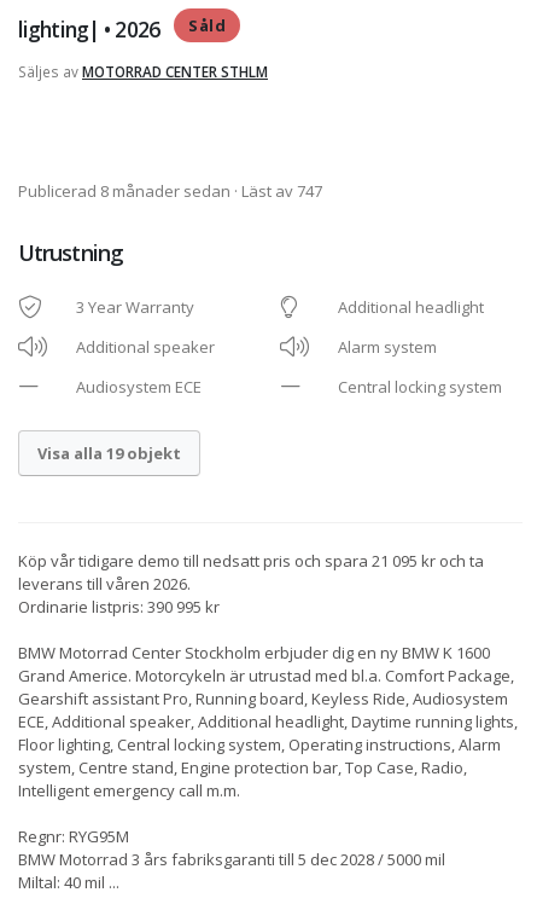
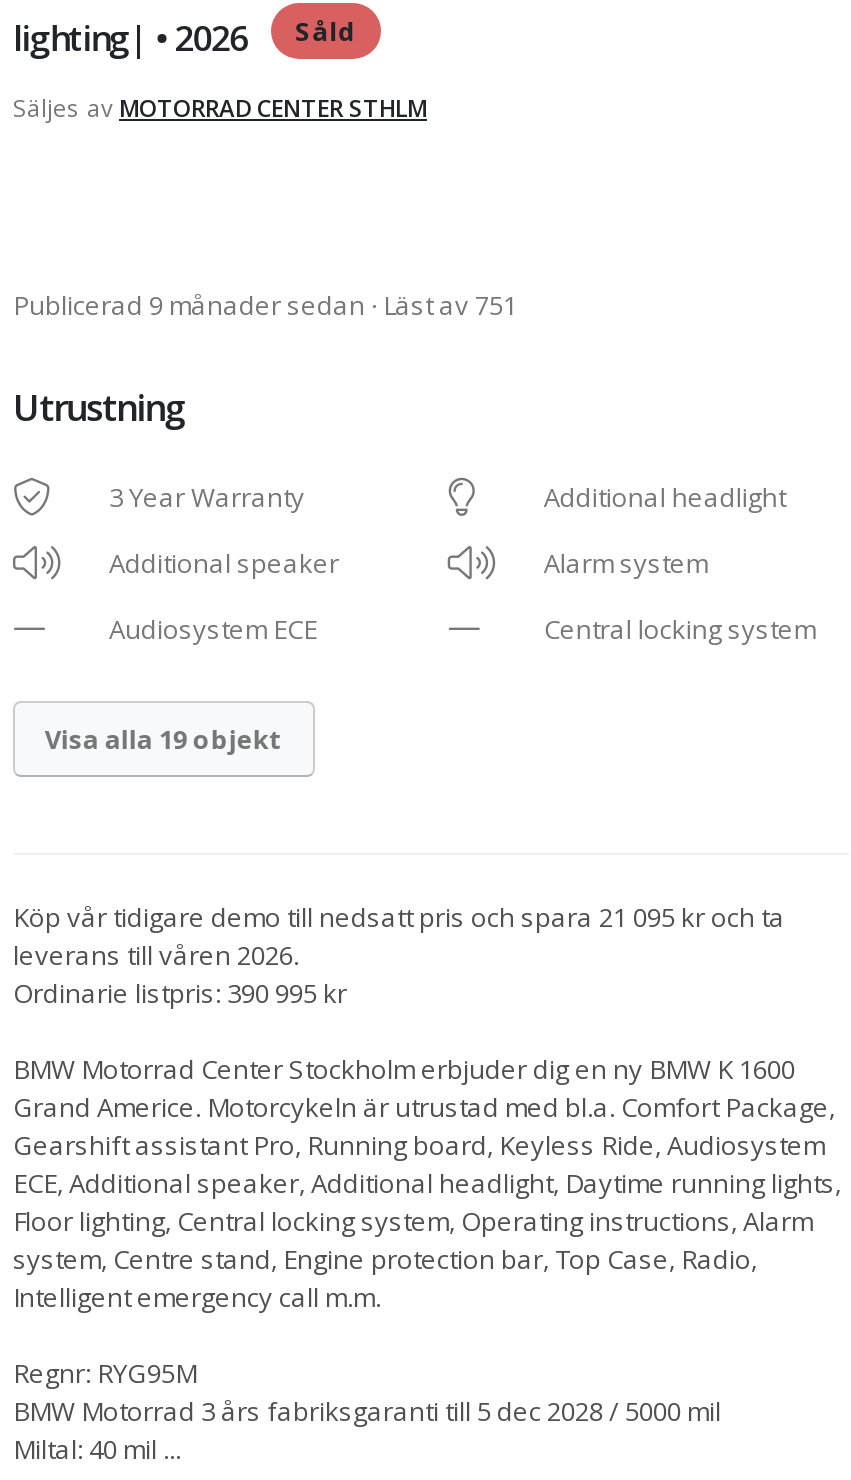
[18,180,322,202] Publicerad 8 månader sedan · Läst av 747 -> [13,287,517,323] Publicerad 9 månader sedan · Läst av 751

